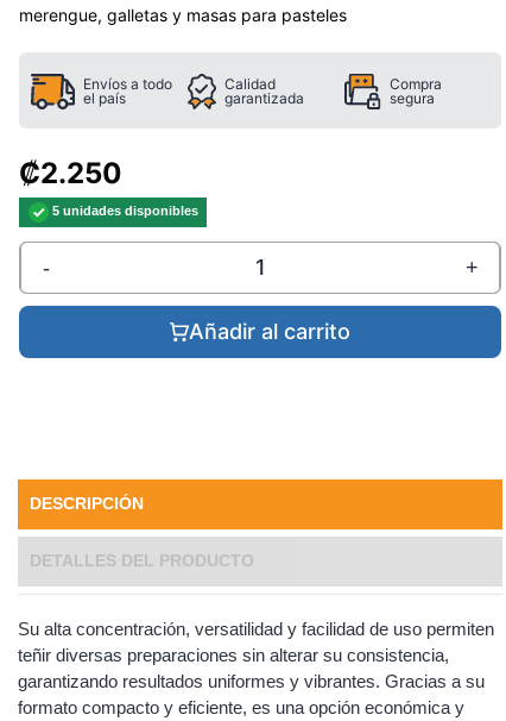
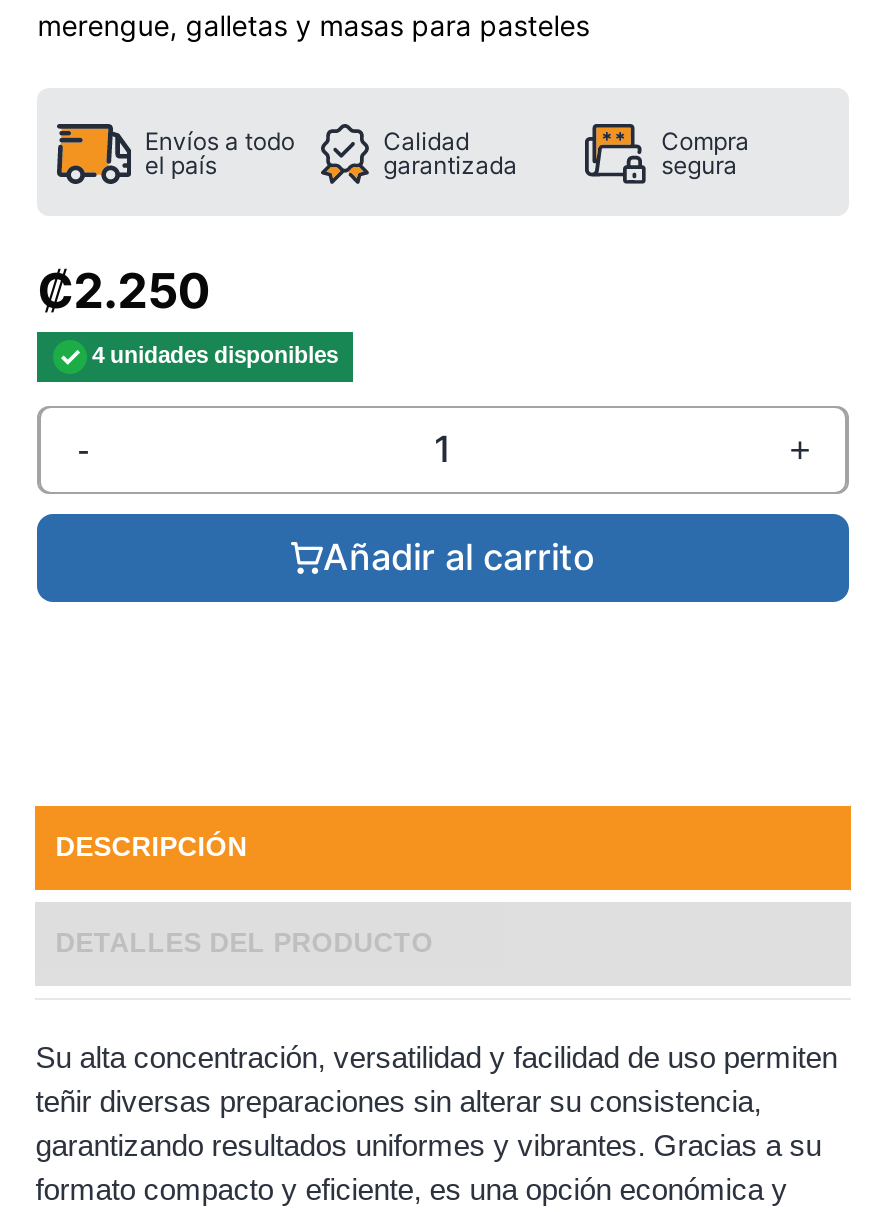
[48,204,198,218] 5 unidades disponibles -> [86,342,338,366] 4 unidades disponibles

